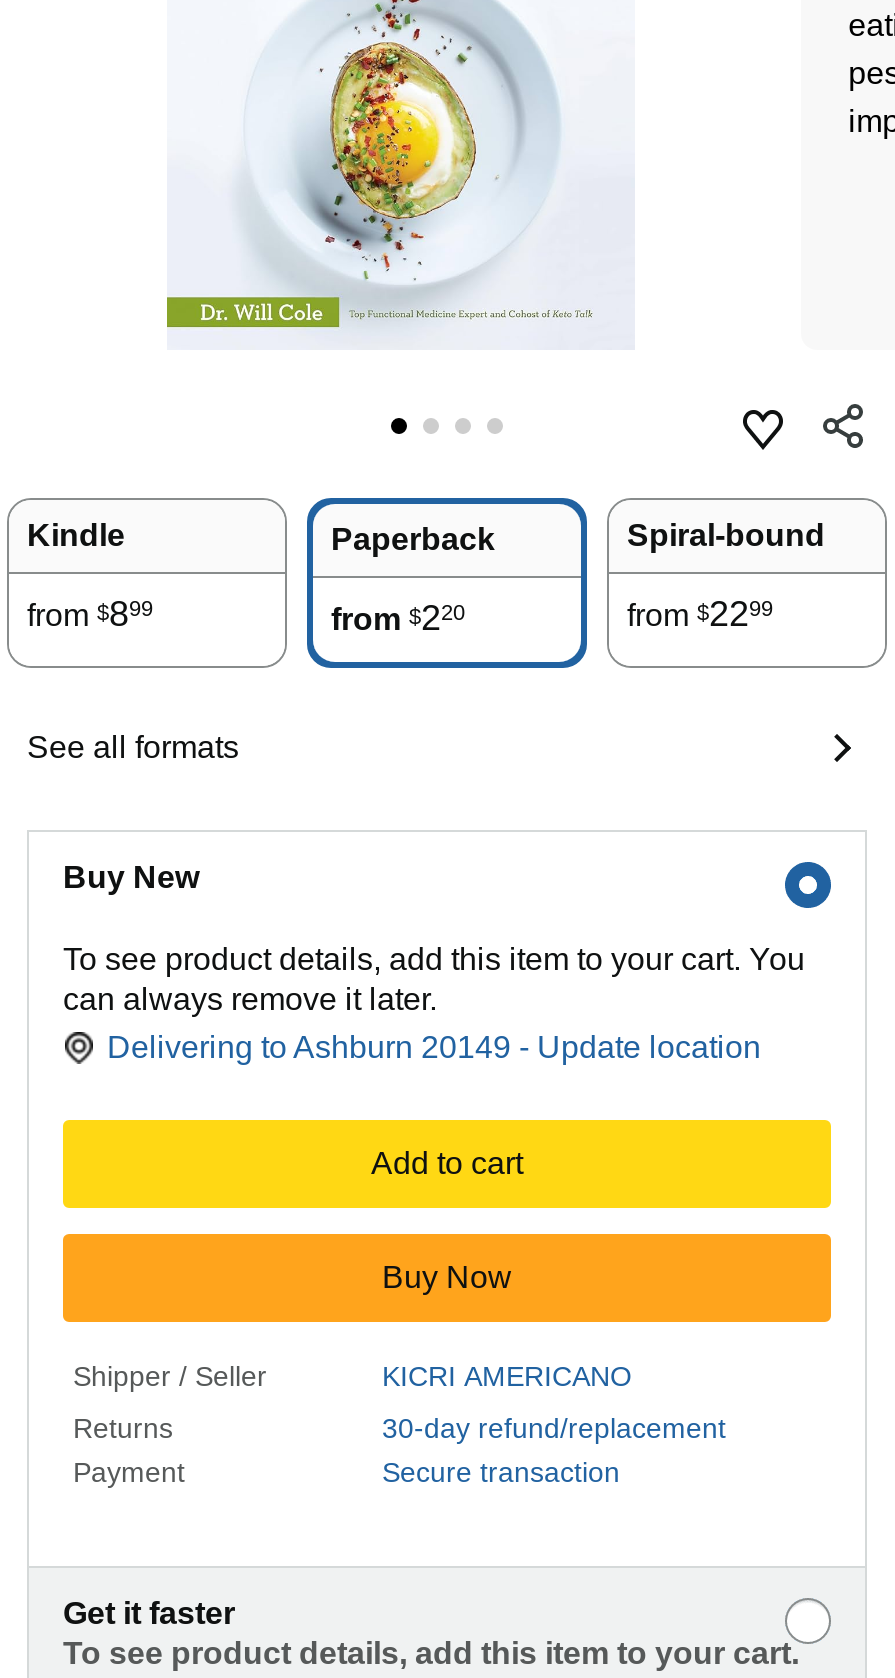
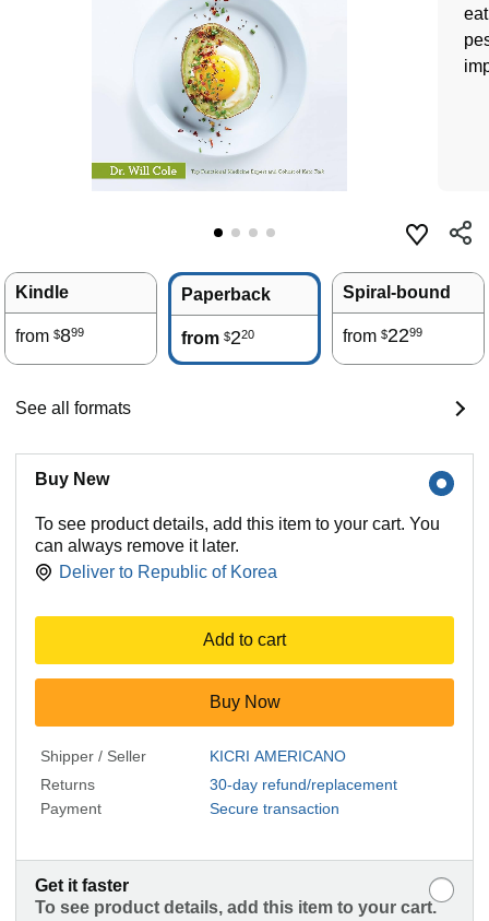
[107,1030,761,1064] Delivering to Ashburn 20149 - Update location -> [59,563,277,581] Deliver to Republic of Korea

